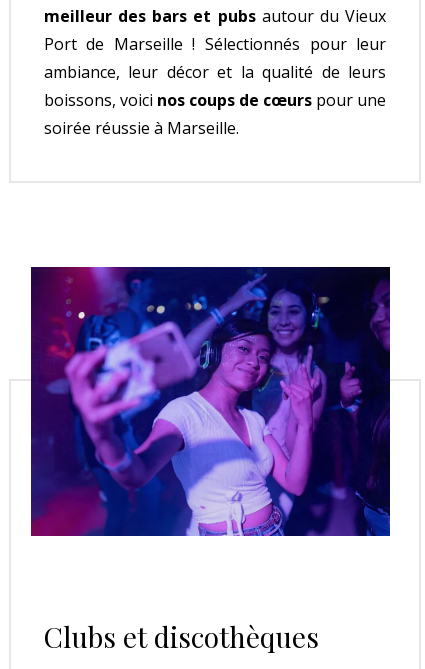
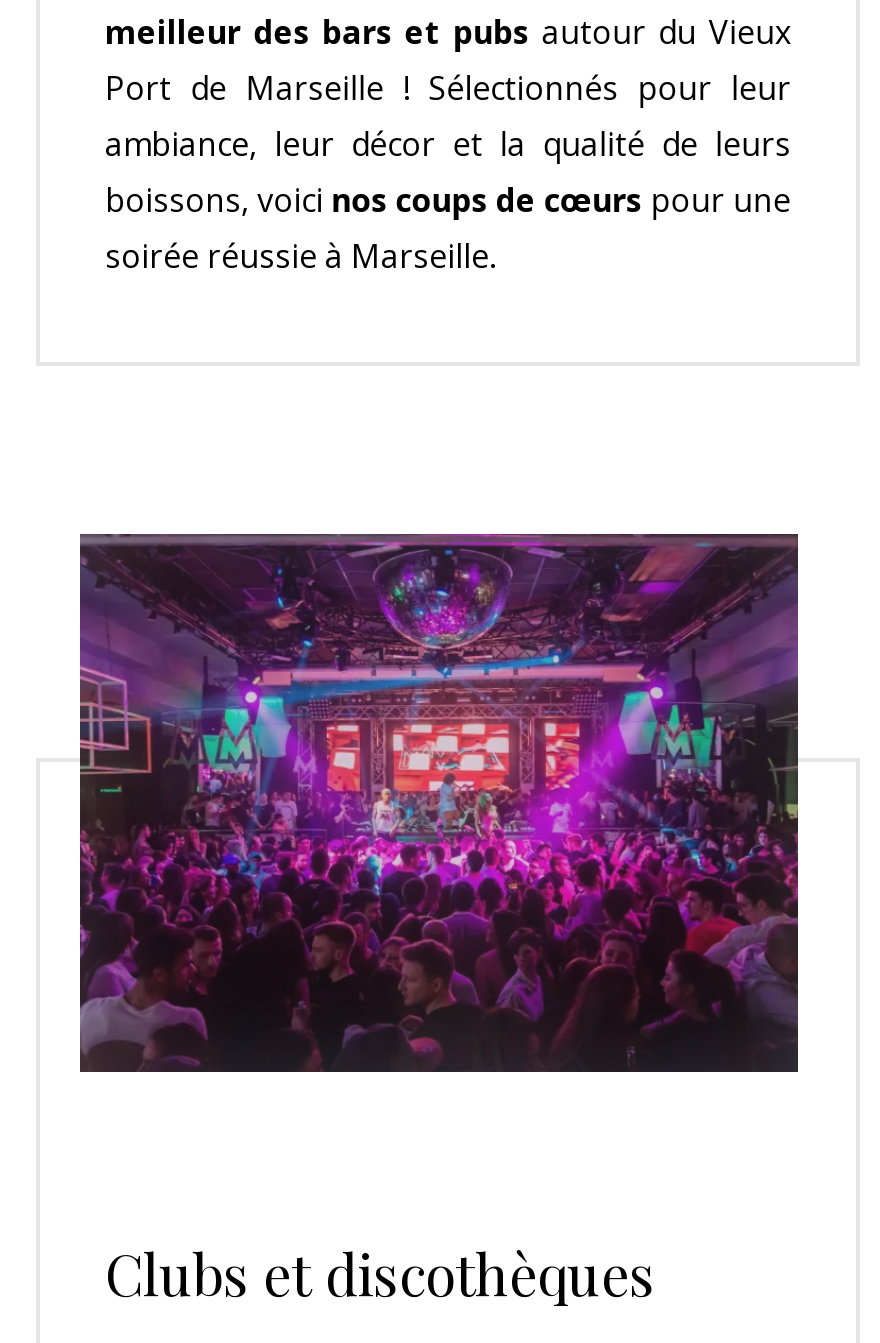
[31,266,391,537] [image] -> [78,532,800,1074] [image]

